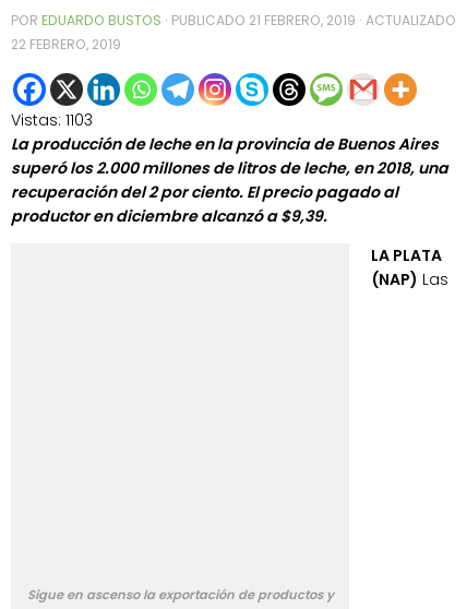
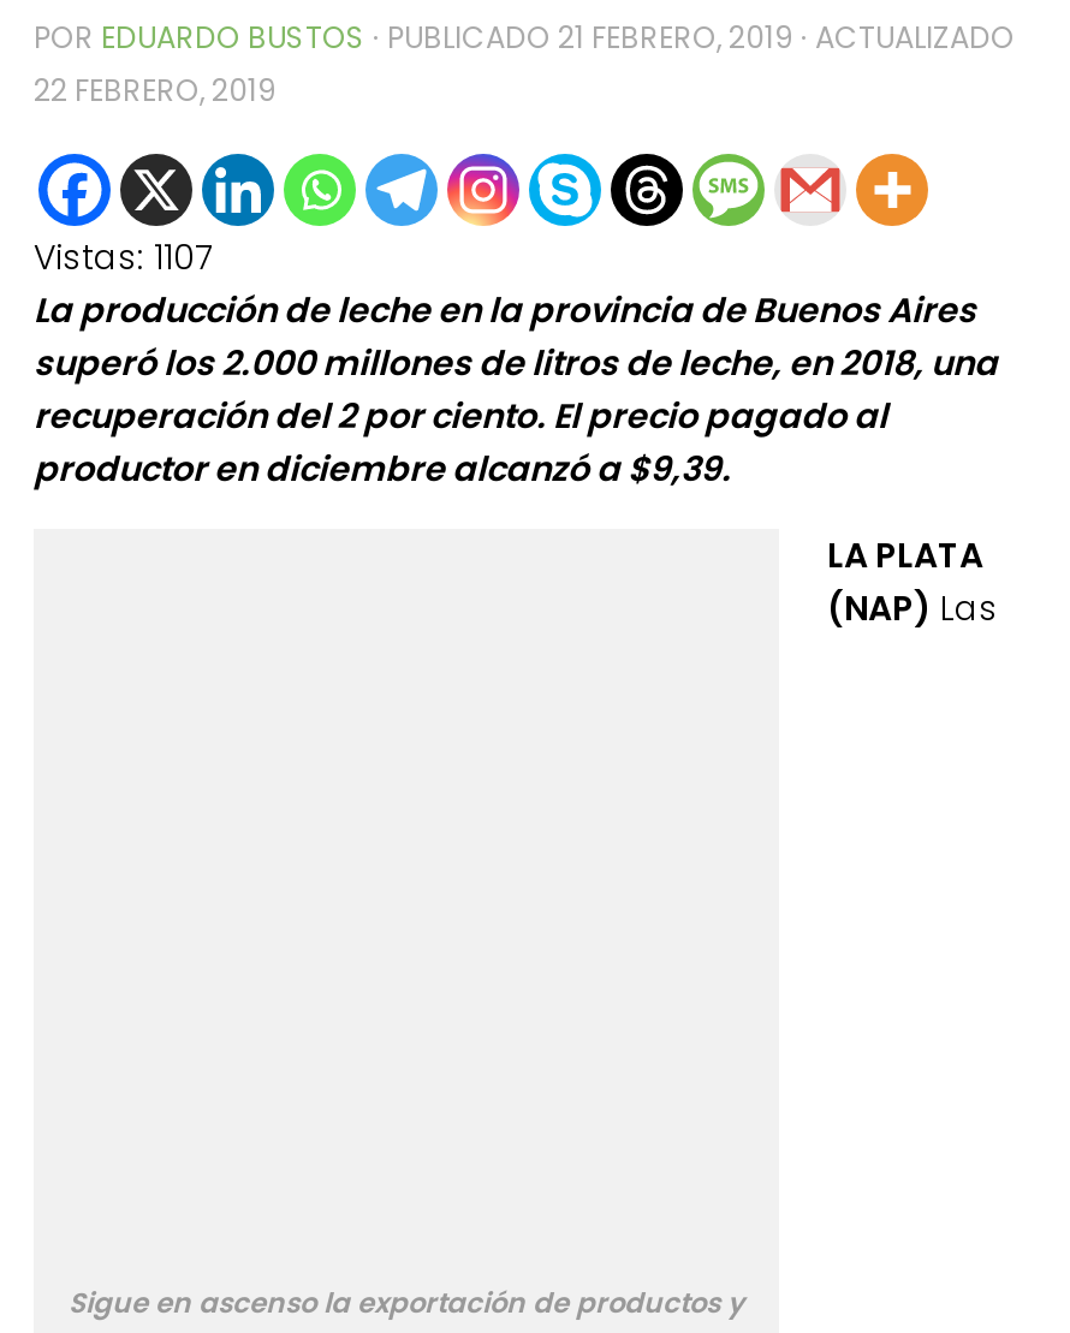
[11,109,93,131] Vistas: 1103 -> [34,234,214,282] Vistas: 1107

